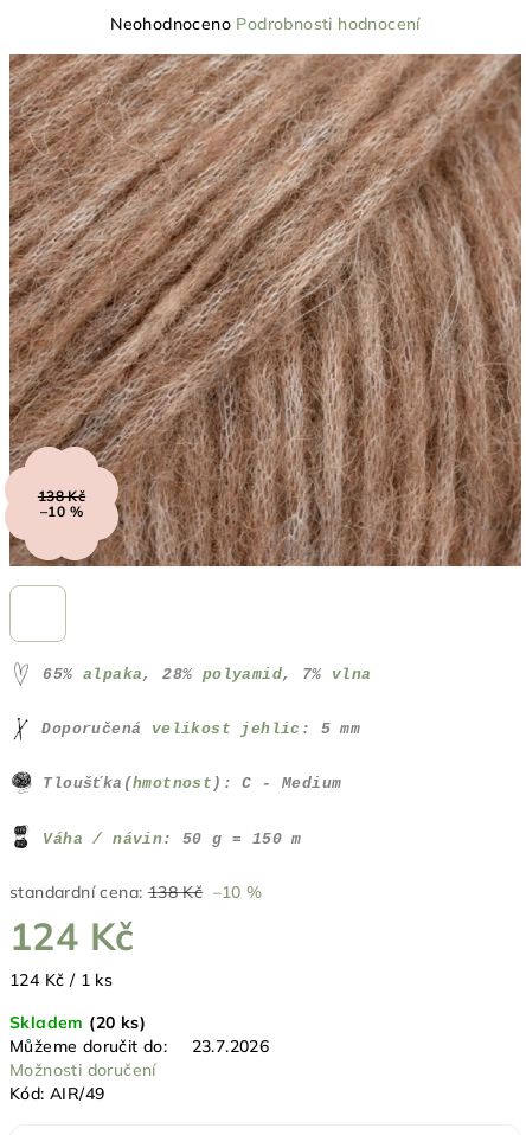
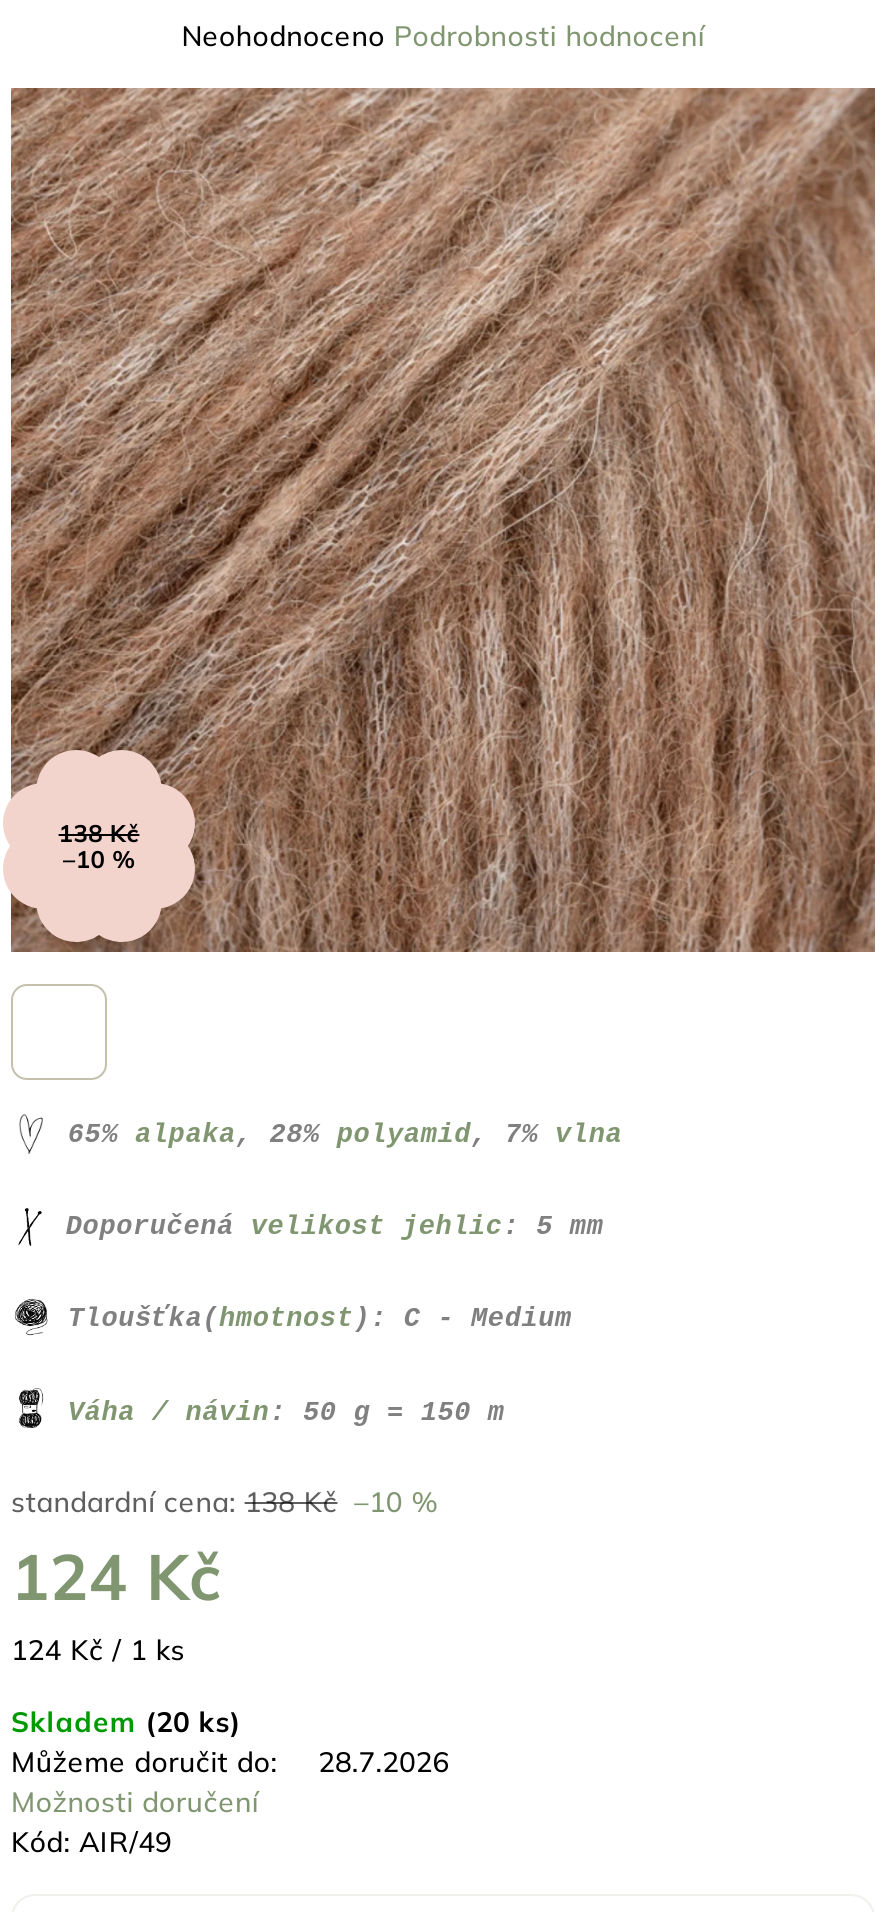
[9,1035,269,1057] Můžeme doručit do: 23.7.2026 -> [11,1744,449,1780] Můžeme doručit do: 28.7.2026

